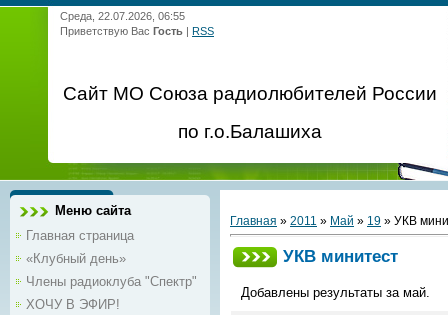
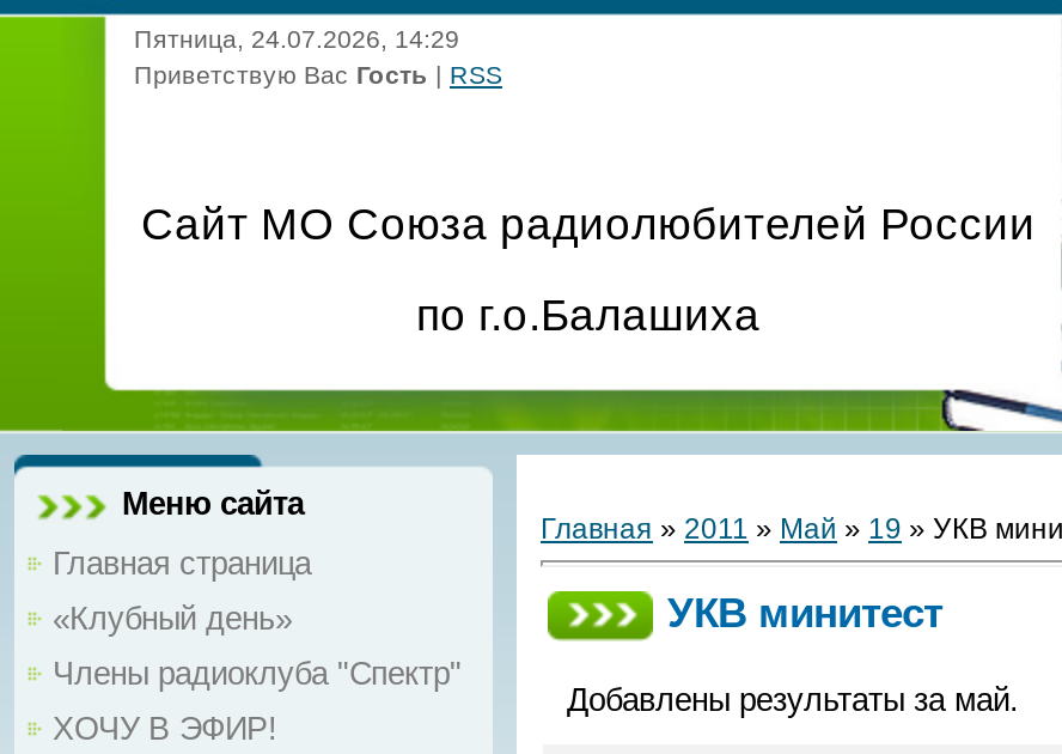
[60,10,185,22] Среда, 22.07.2026, 06:55 -> [134,24,459,53] Пятница, 24.07.2026, 14:29

